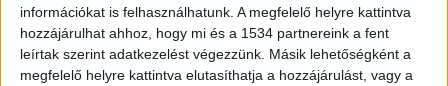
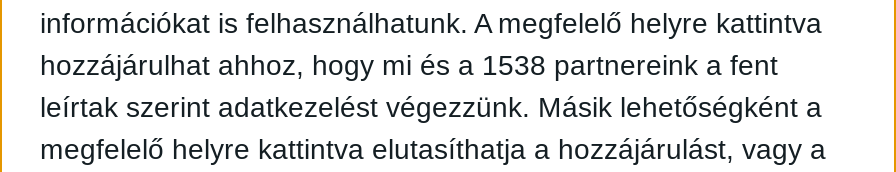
[20,25,389,41] hozzájárulhat ahhoz, hogy mi és a 1534 partnereink a fent -> [40,49,778,81] hozzájárulhat ahhoz, hogy mi és a 1538 partnereink a fent

